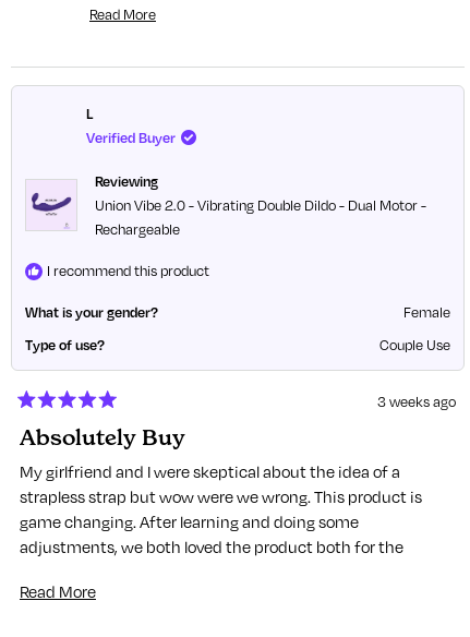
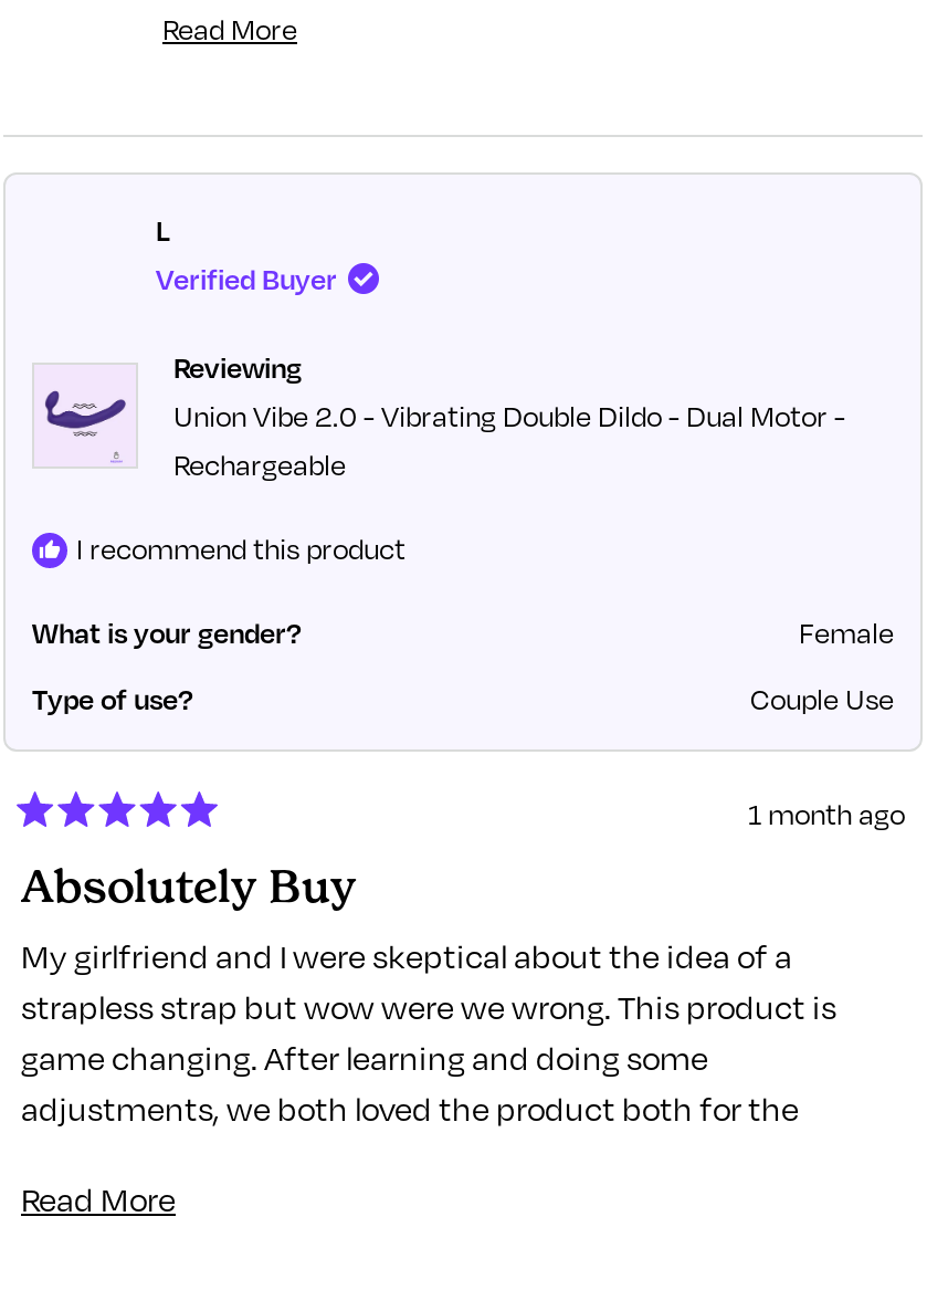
[377,393,456,410] 3 weeks ago -> [748,796,905,832] 1 month ago

